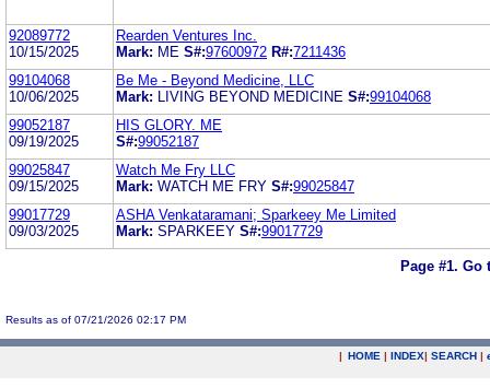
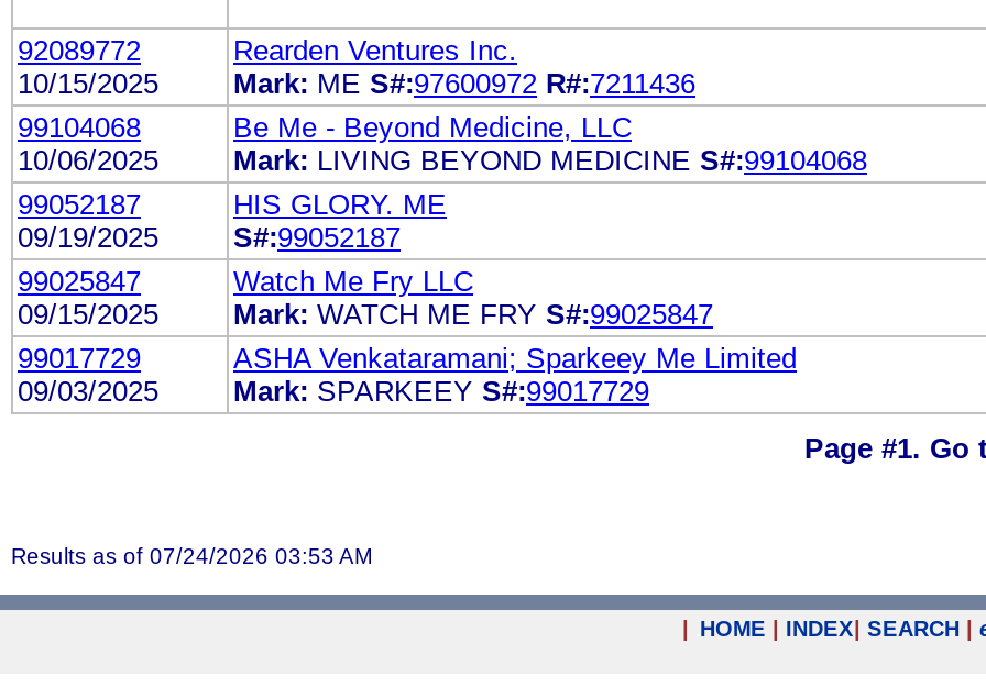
[5,314,186,326] Results as of 07/21/2026 02:17 PM -> [11,544,372,568] Results as of 07/24/2026 03:53 AM

